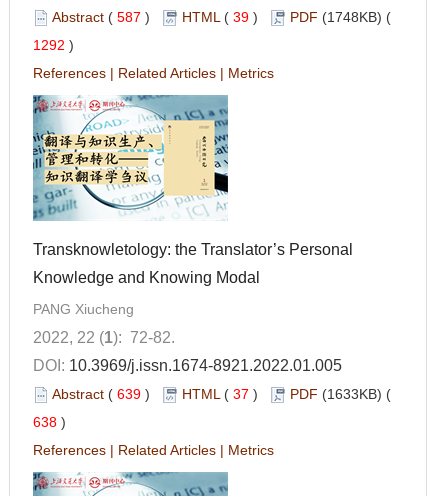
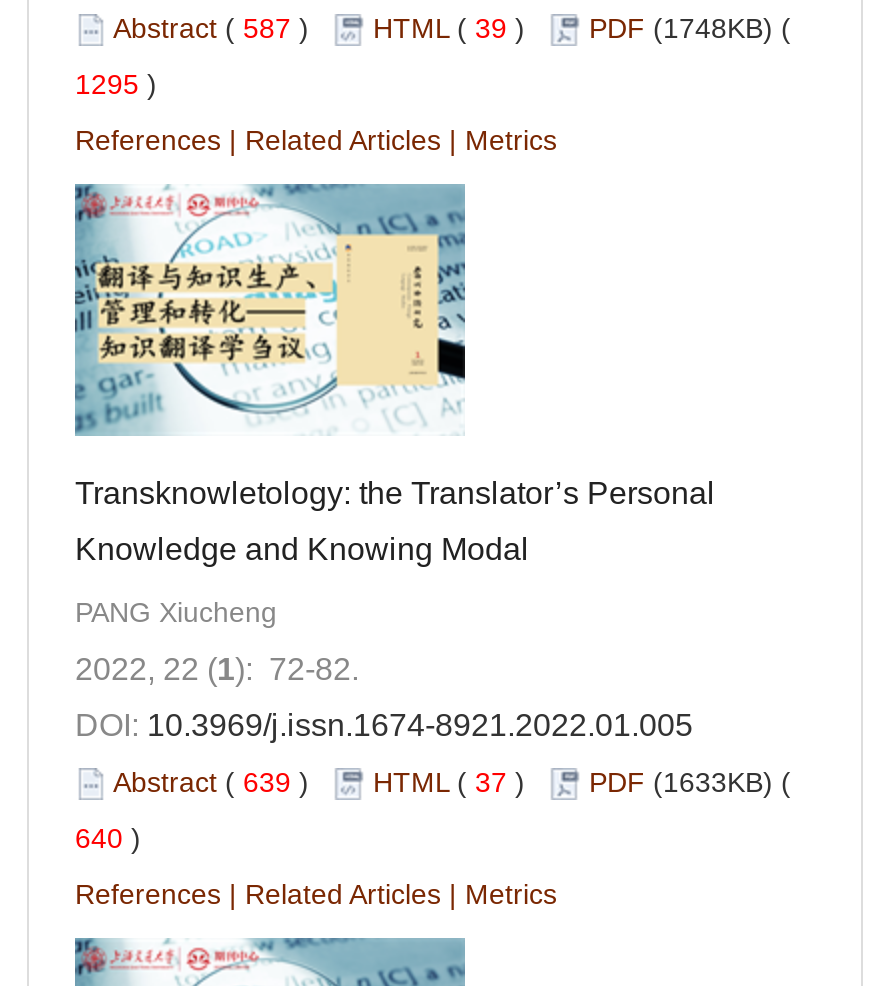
[33,37,82,53] 1292) -> [75,68,173,100] 1295)
[33,414,74,430] 638) -> [75,822,157,854] 640)

